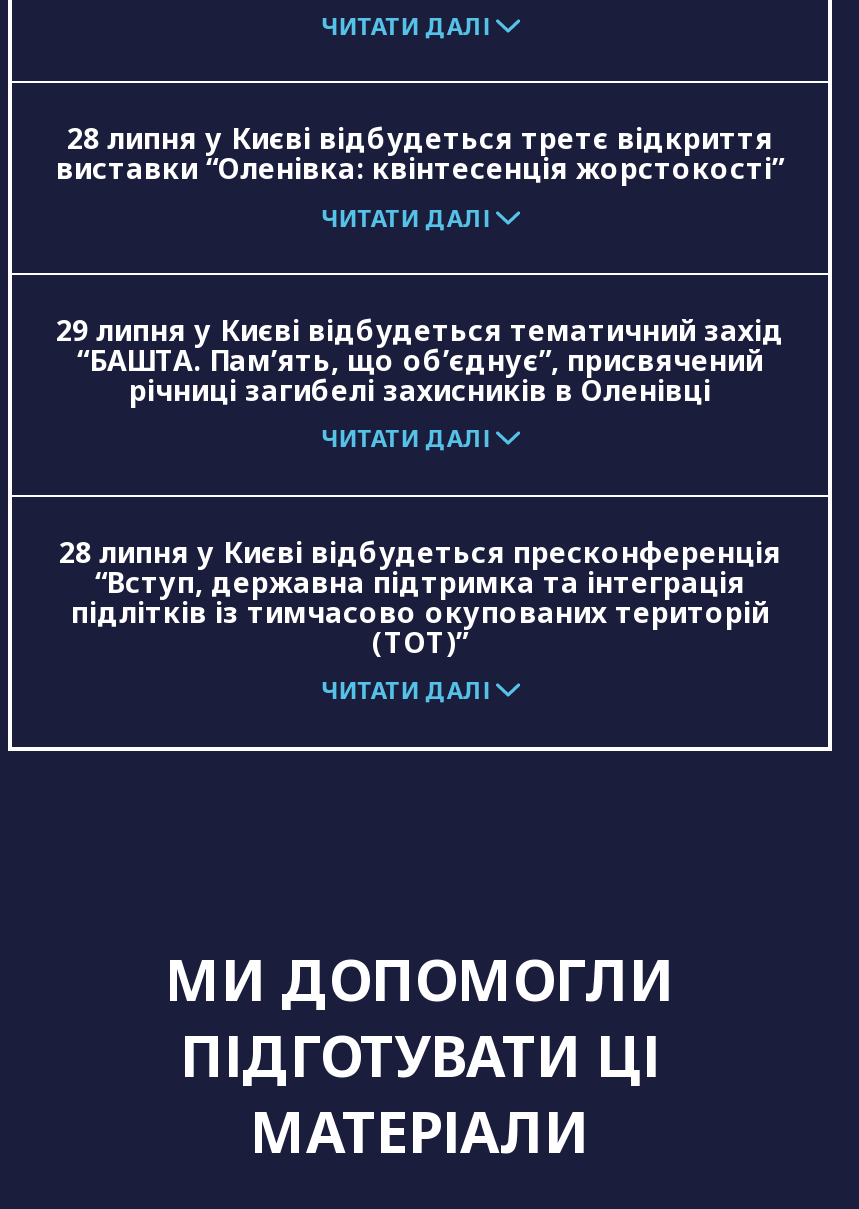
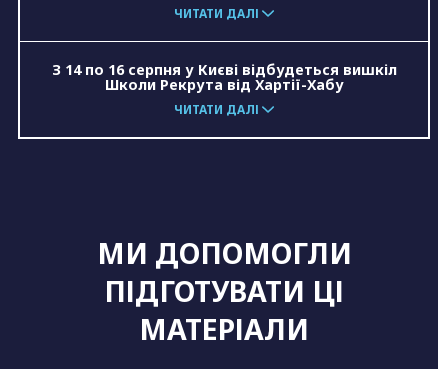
[56,119,784,661] 28 липня у Києві відбудеться третє відкриття | виставки “Оленівка: квінтесенція жорстокості” | ЧИТАТИ ДАЛІ | 29 липня у Києві відбудеться тематичний захід | “БАШТА. Пам’ять, що об’єднує”, присвячений | річниці загибелі захисників в Оленівці | ЧИТАТИ ДАЛІ | 28 липня у Києві відбудеться пресконференція | “Вступ, державна підтримка та інтеграція | підлітків із тимчасово окупованих територій | (ТОТ)” -> [51,60,396,94] З 14 по 16 серпня у Києві відбудеться вишкіл | Школи Рекрута від Хартії-Хабу

